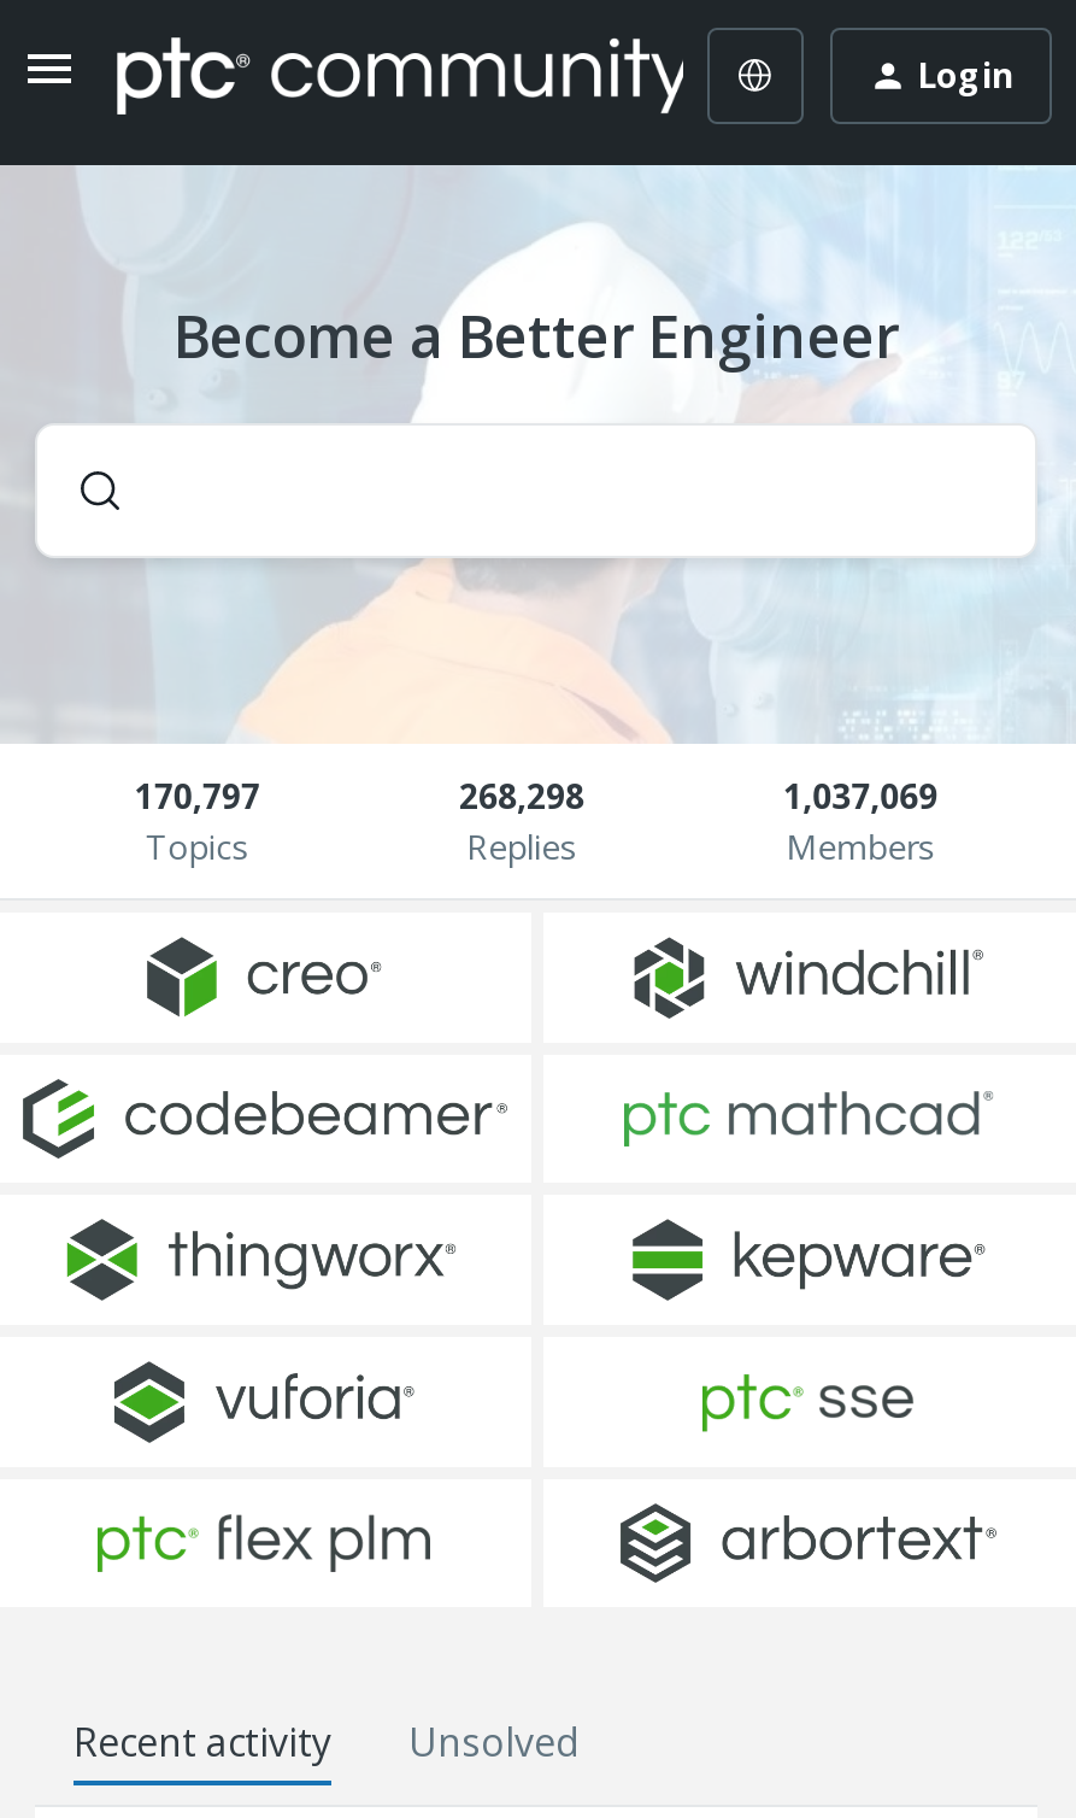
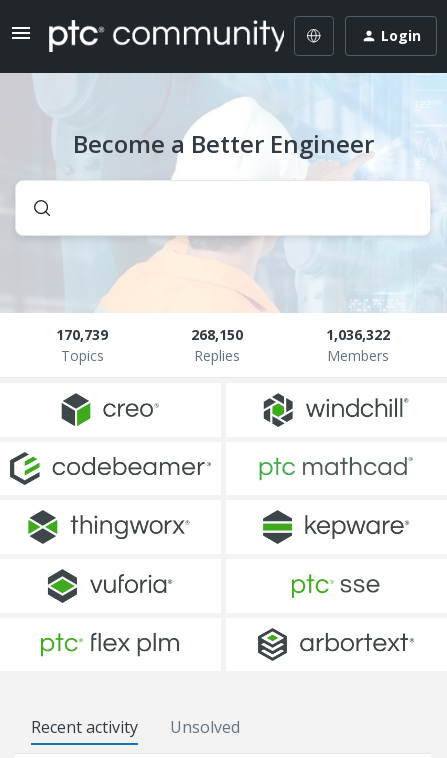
[134,773,260,819] 170,797 -> [56,325,108,344] 170,739
[459,773,584,819] 268,298 -> [191,325,243,344] 268,150
[783,773,938,819] 1,037,069 -> [326,325,390,344] 1,036,322

